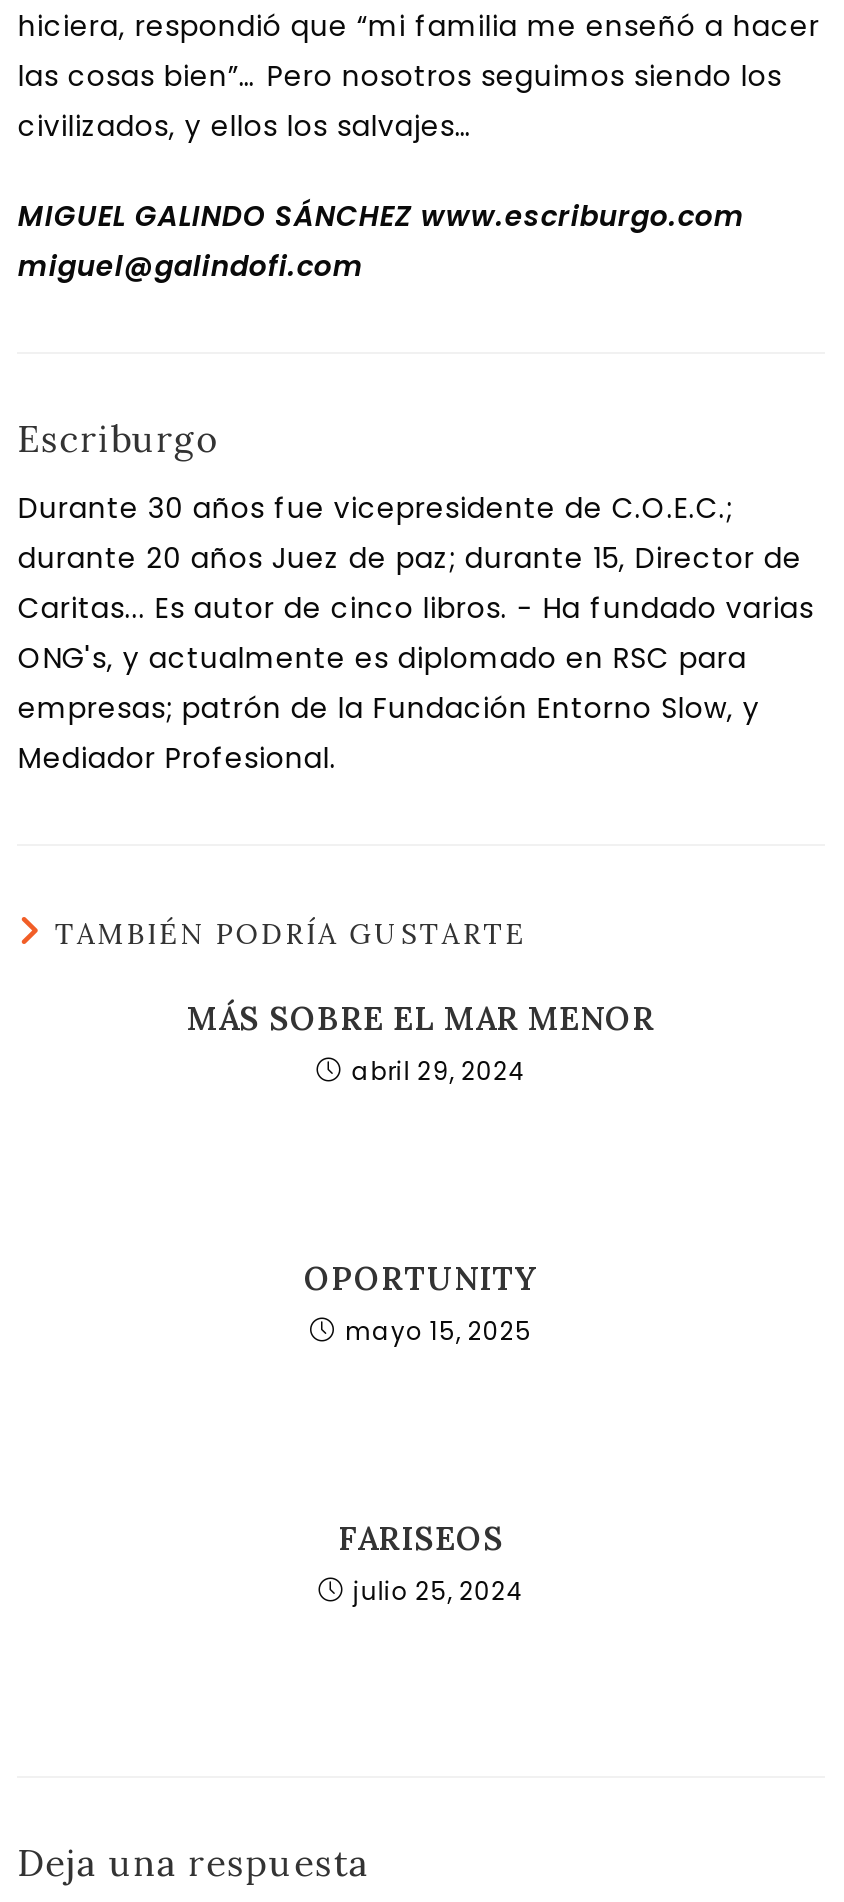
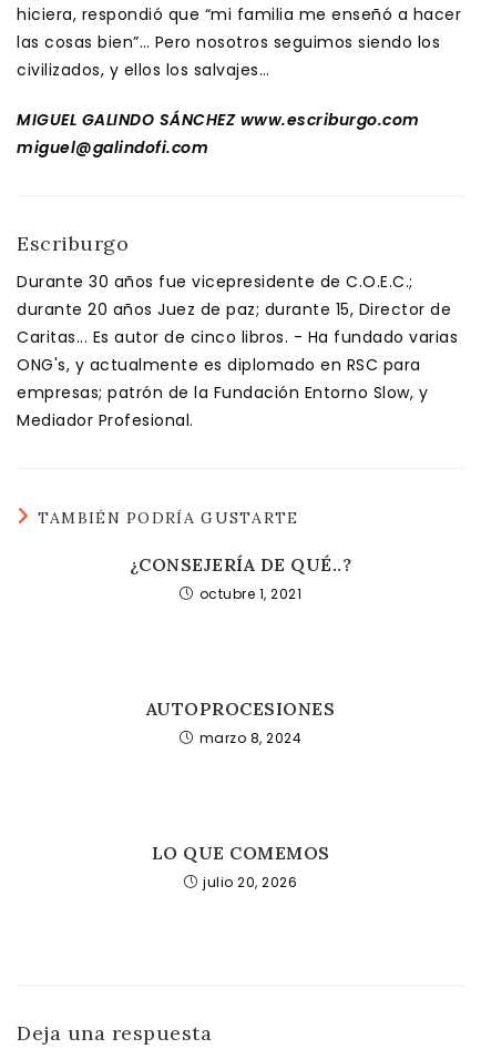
[187,998,655,1088] MÁS SOBRE EL MAR MENOR | abril 29, 2024 -> [129,553,352,603] ¿CONSEJERÍA DE QUÉ..? | octubre 1, 2021
[304,1258,538,1348] OPORTUNITY | mayo 15, 2025 -> [146,697,335,747] AUTOPROCESIONES | marzo 8, 2024
[338,1518,523,1608] FARISEOS | julio 25, 2024 -> [151,842,330,892] LO QUE COMEMOS | julio 20, 2026

